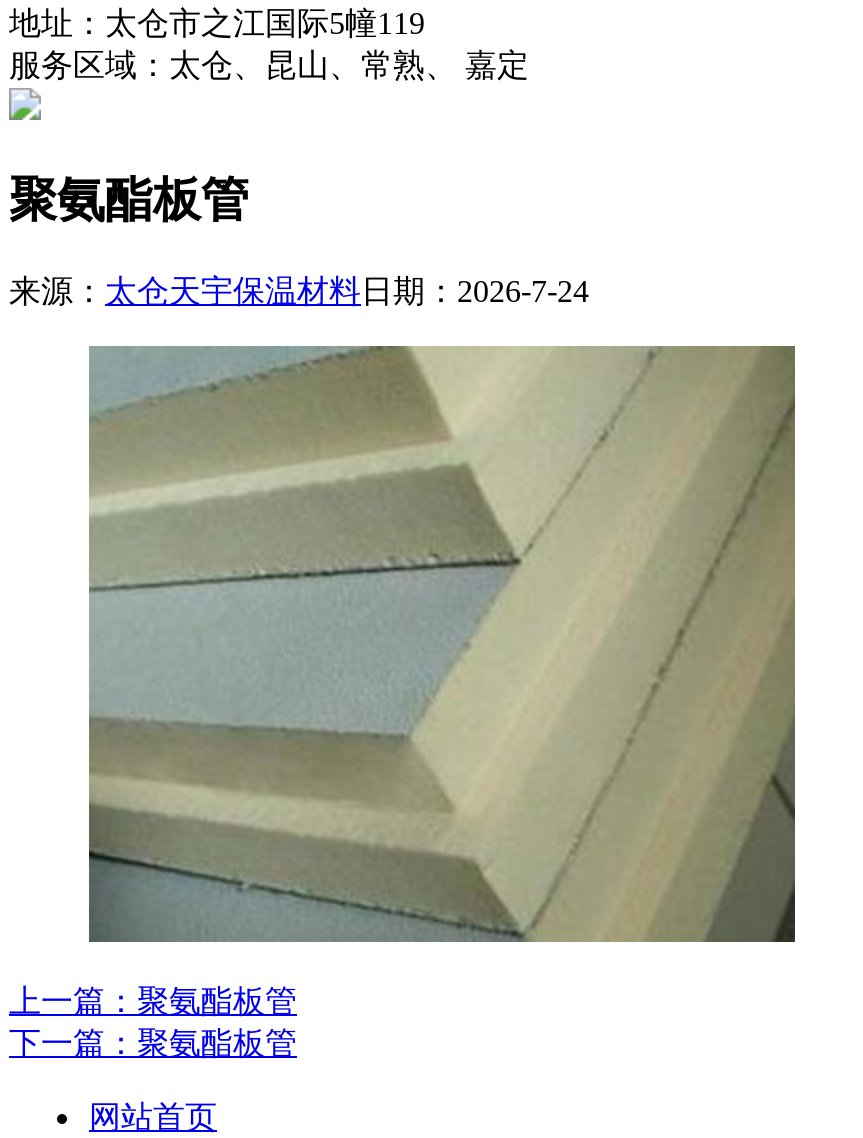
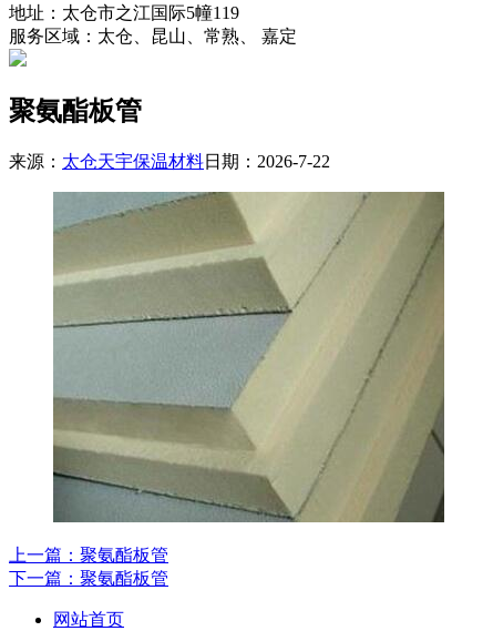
[9,274,589,308] 来源：太仓天宇保温材料日期：2026-7-24 -> [9,152,330,171] 来源：太仓天宇保温材料日期：2026-7-22

